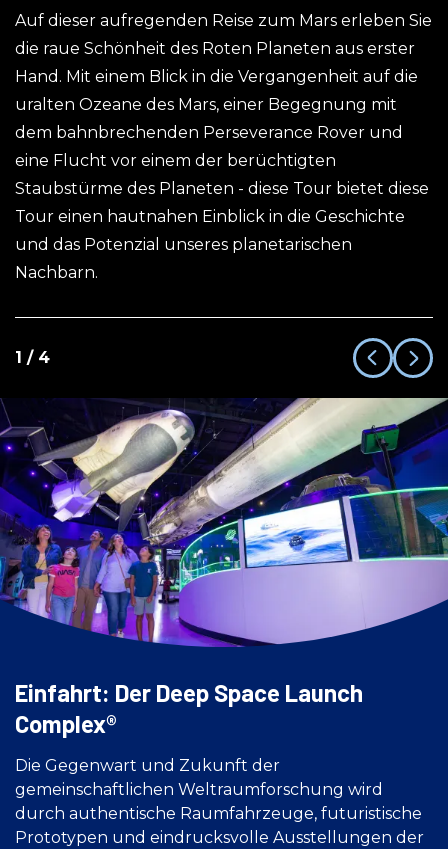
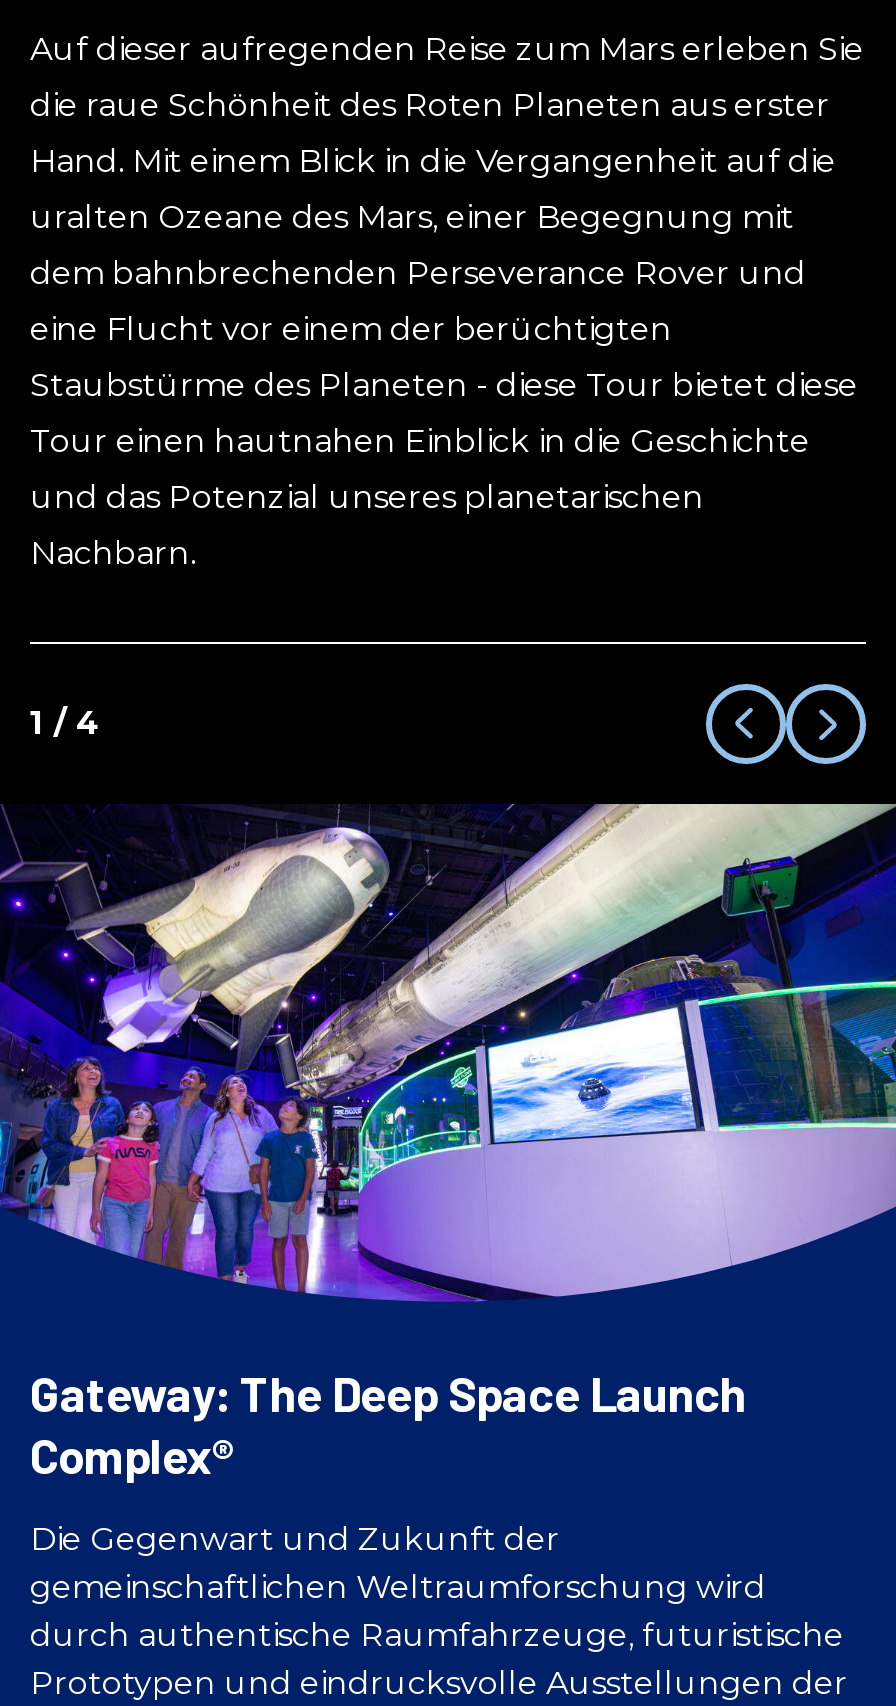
[15,678,363,707] Einfahrt: Der Deep Space Launch -> [30,1364,746,1422] Gateway: The Deep Space Launch

